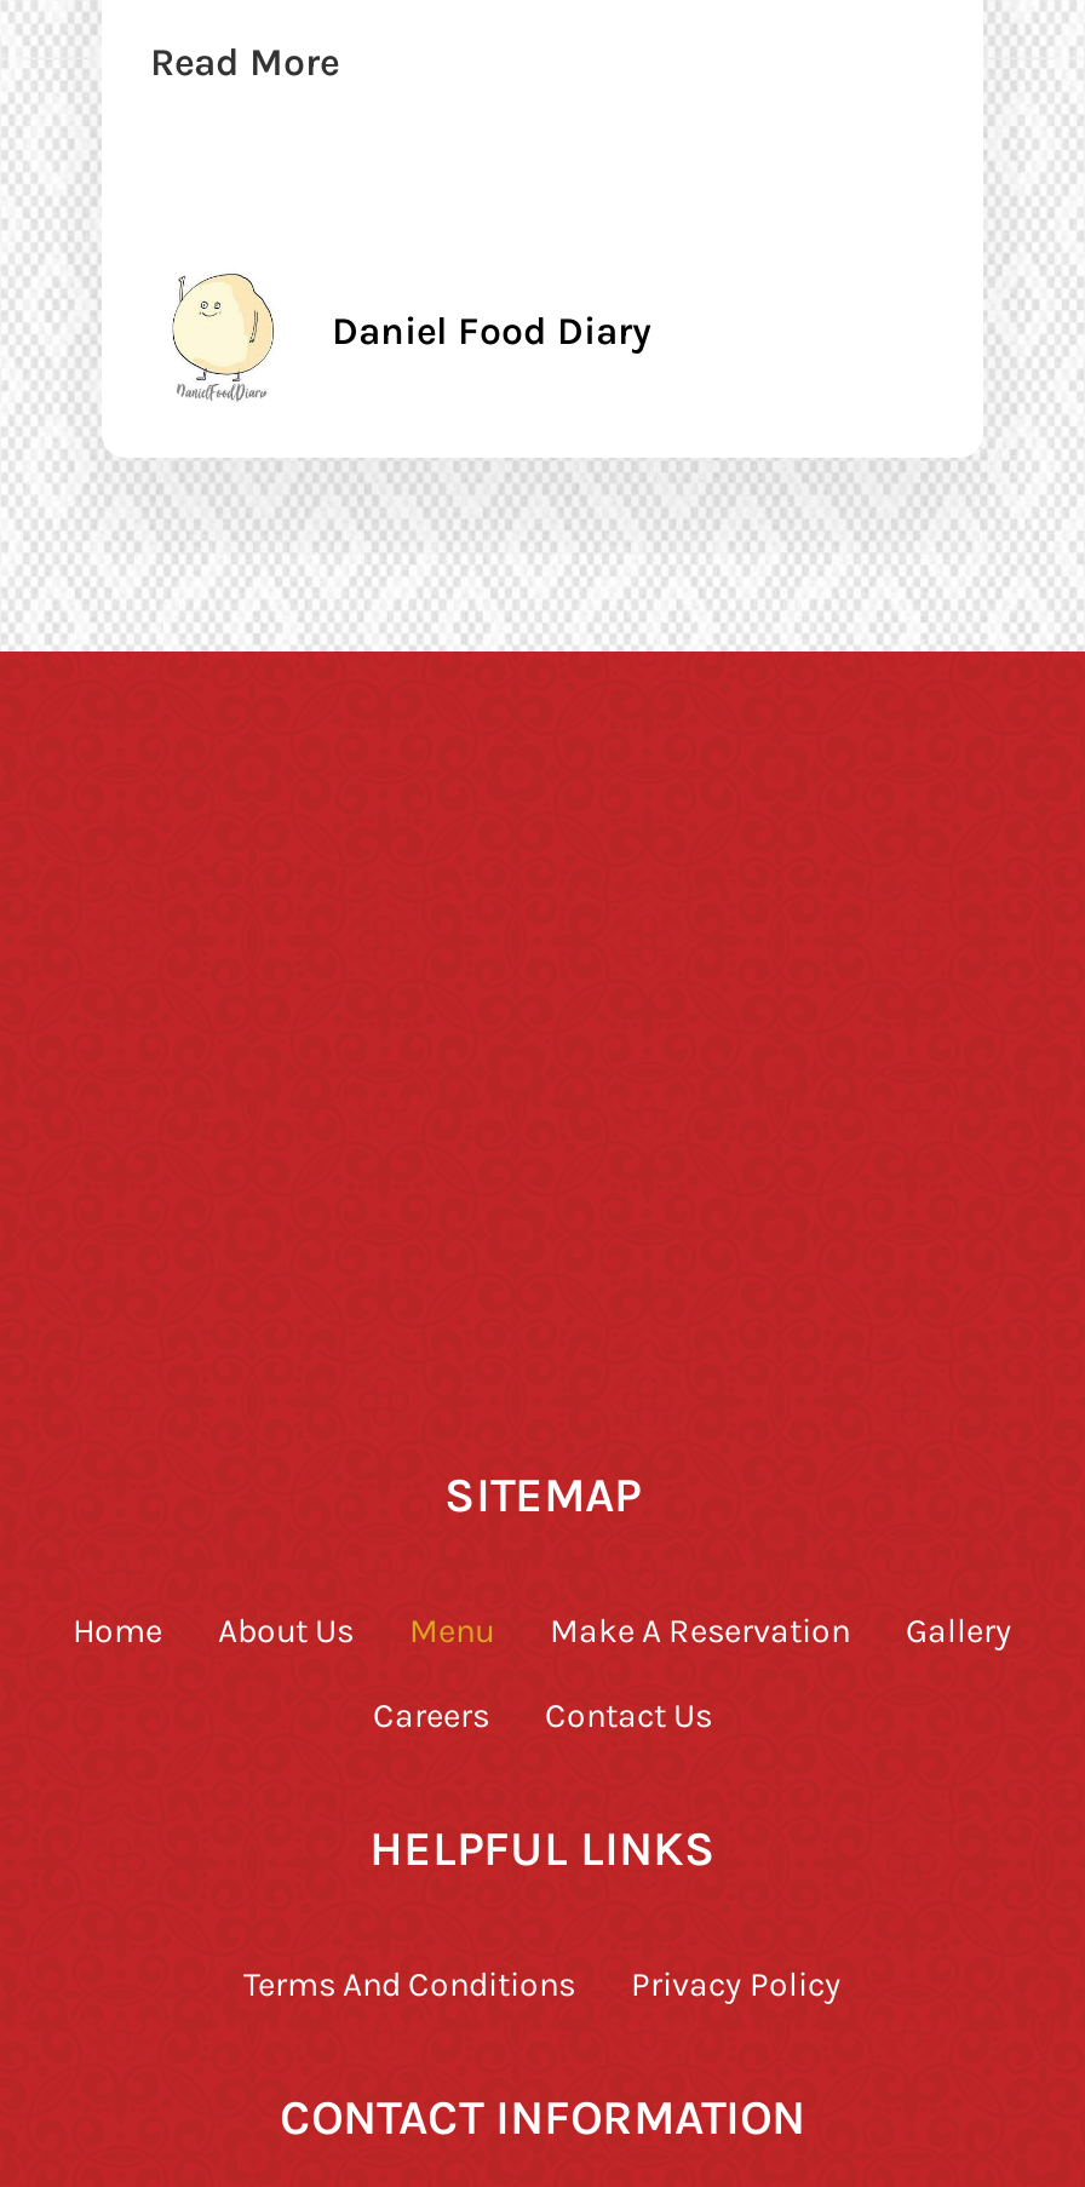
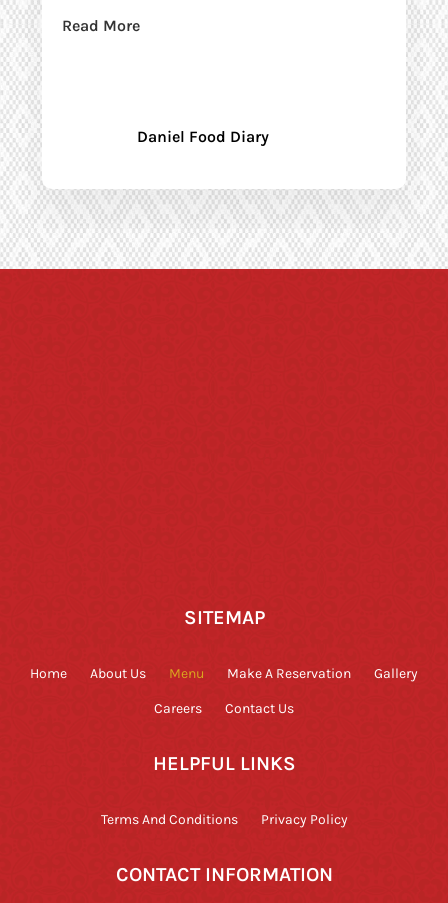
[172,271,276,402] [image] -> none

